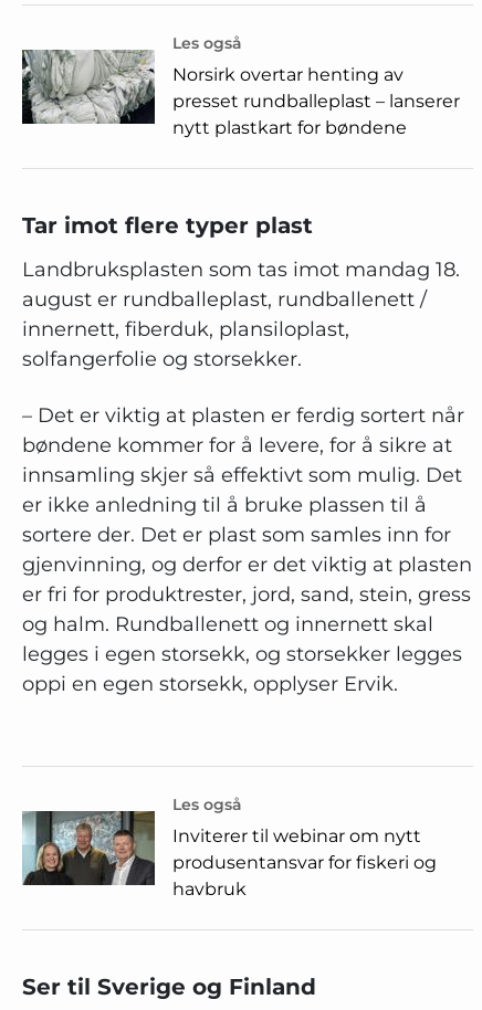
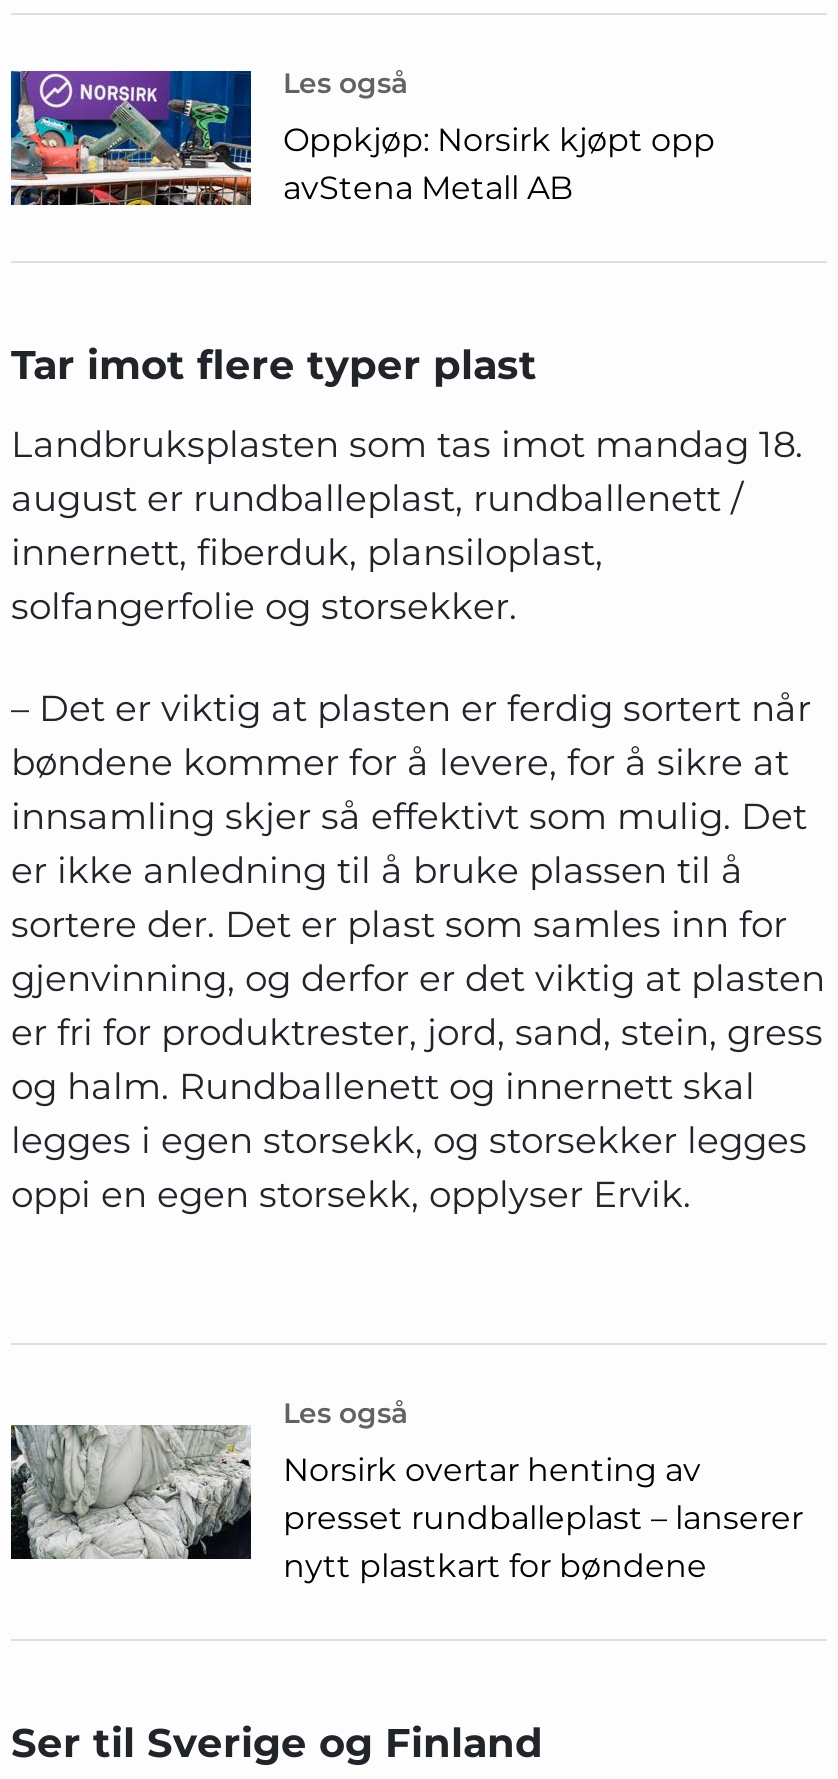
[21,36,156,125] [image] -> [9,69,253,207] [image]
none -> [283,120,715,206] Oppkjøp: Norsirk kjøpt opp | avStena Metall AB
moved [172,64,460,138] -> [283,1450,803,1584]: Norsirk overtar henting av | presset rundballeplast – lanserer | nytt plastkart for bøndene
[21,811,156,886] [image] -> [9,1423,253,1561] [image]
[172,825,437,899] Inviterer til webinar om nytt | produsentansvar for fiskeri og | havbruk -> none

